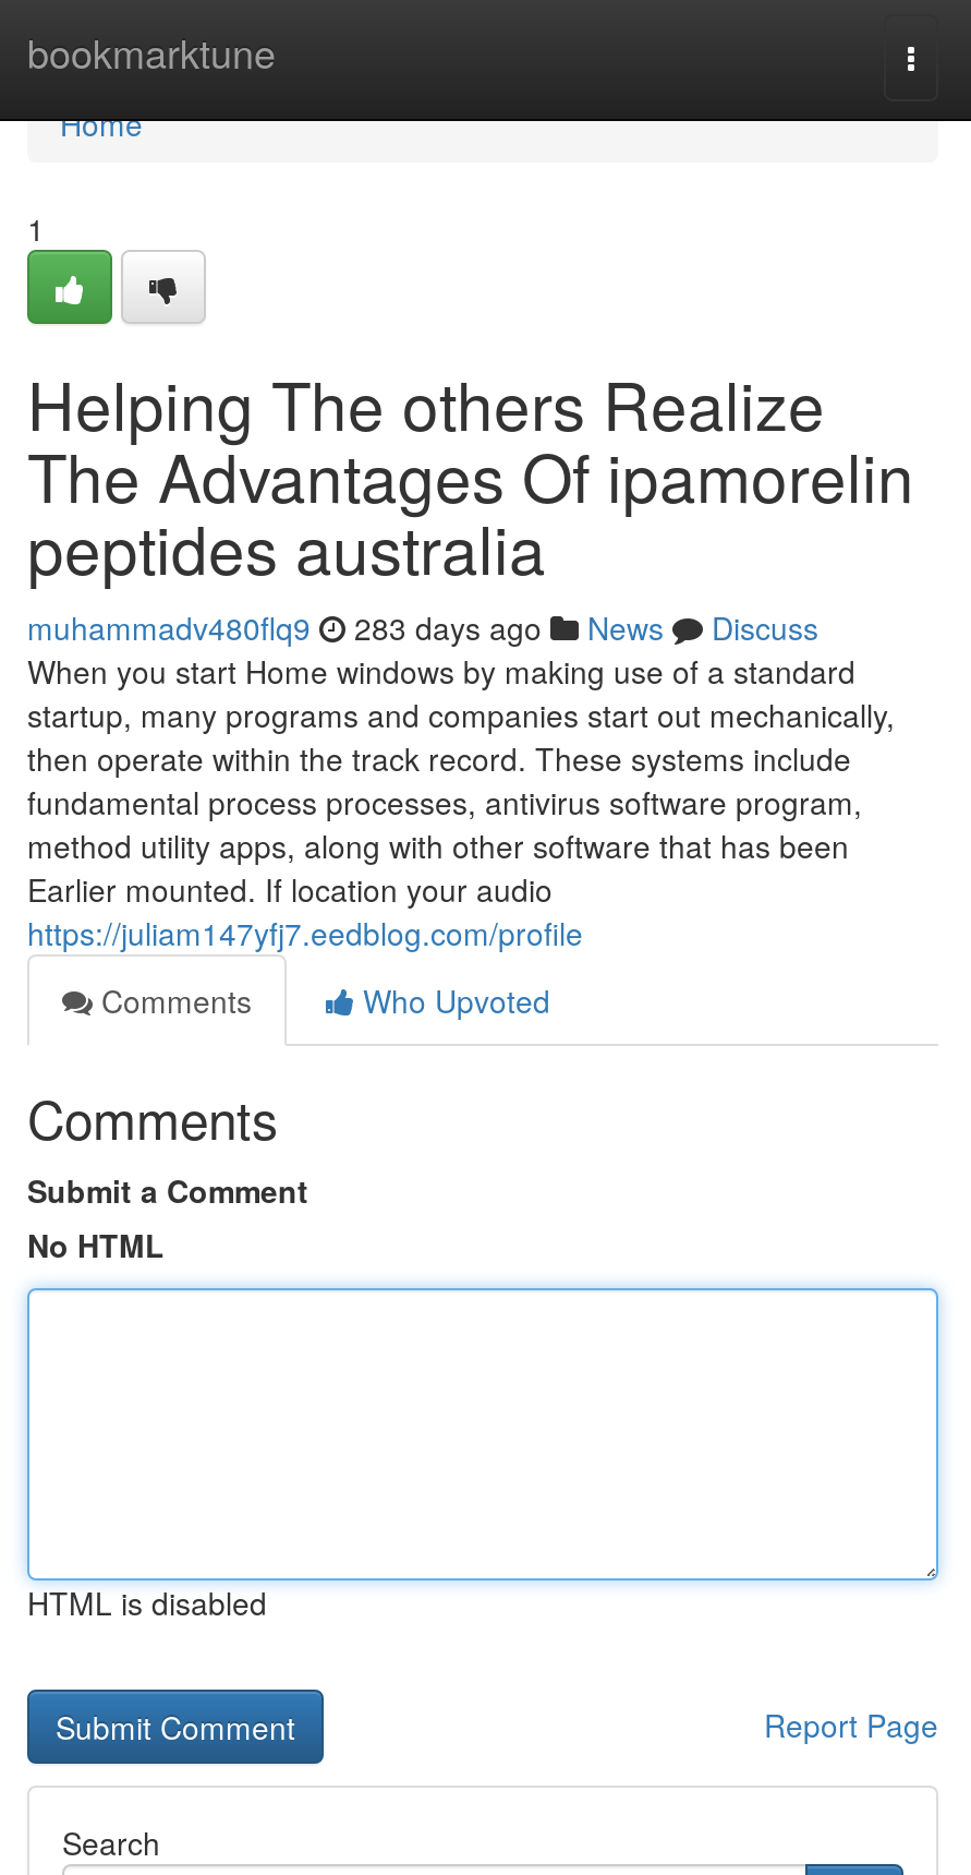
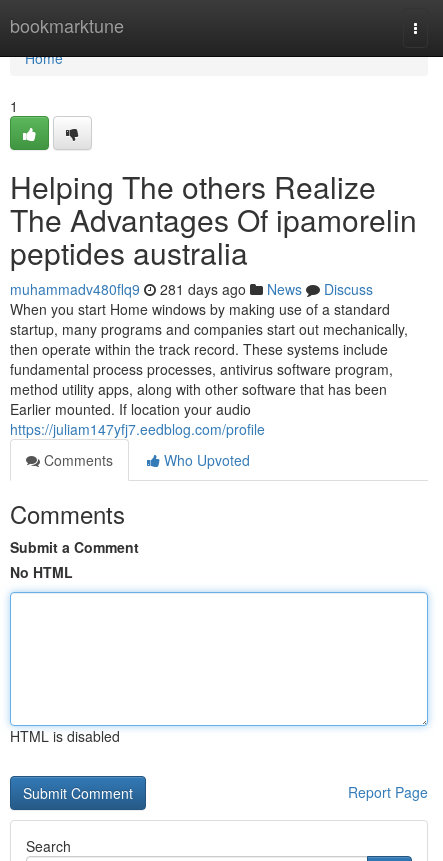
[27,605,818,649] muhammadv480flq9 283 days ago News Discuss -> [10,279,373,299] muhammadv480flq9 281 days ago News Discuss

